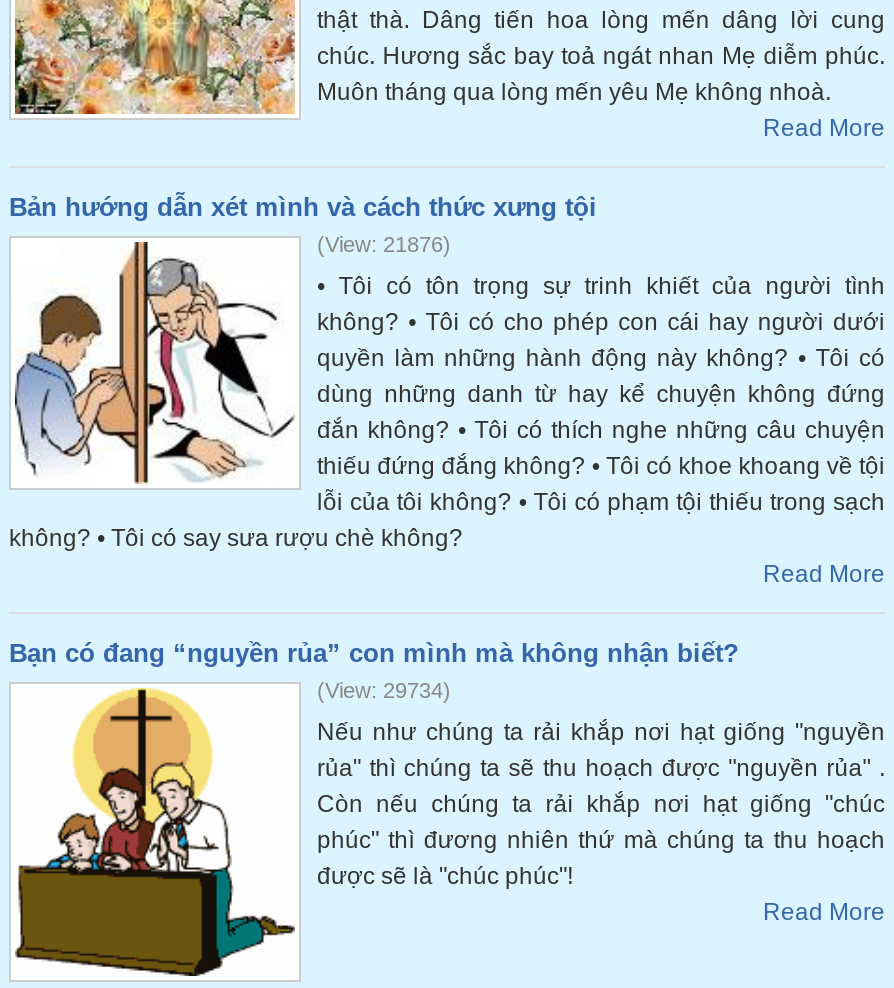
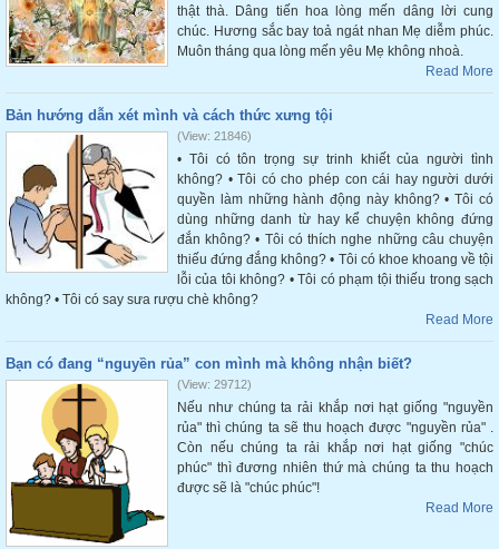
[317,232,451,256] (View: 21876) -> [177,129,252,143] (View: 21846)
[317,678,451,702] (View: 29734) -> [177,378,252,391] (View: 29712)

